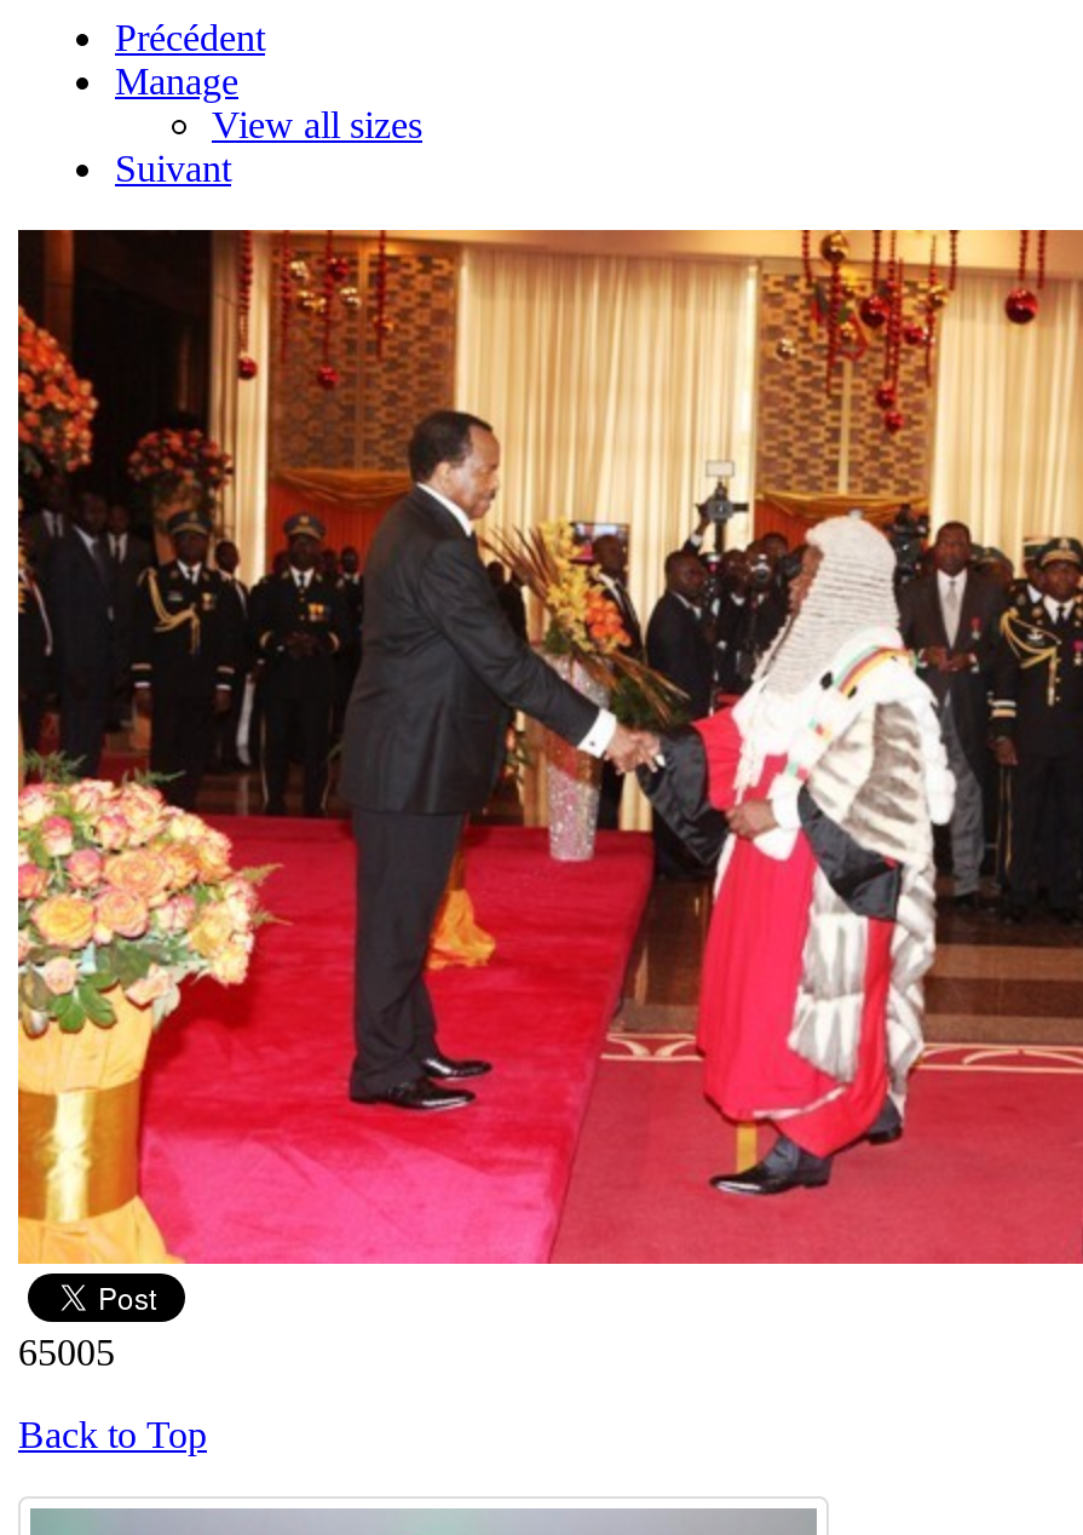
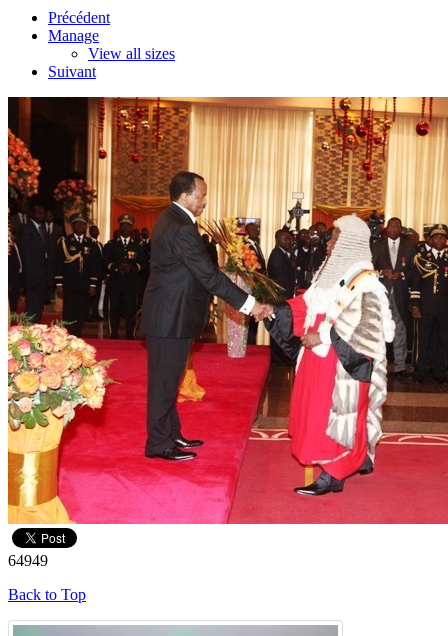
[18,1330,115,1372] 65005 -> [8,551,48,568] 64949

